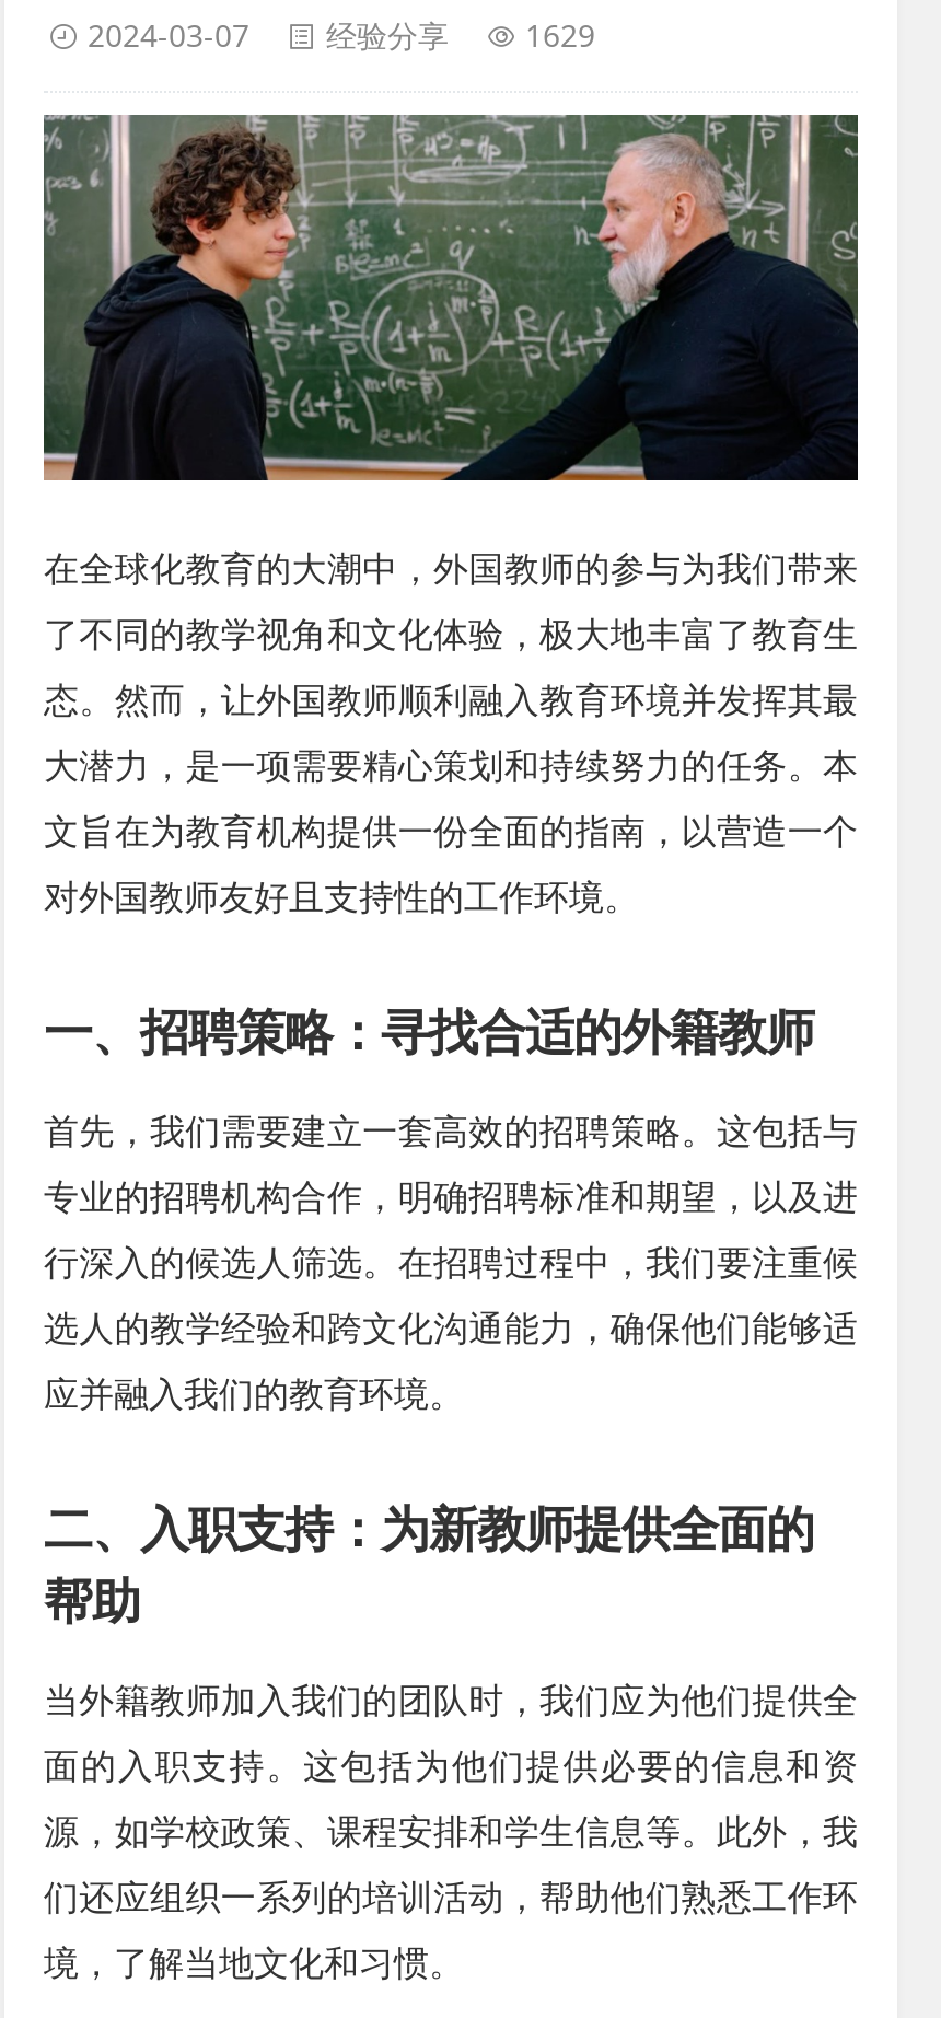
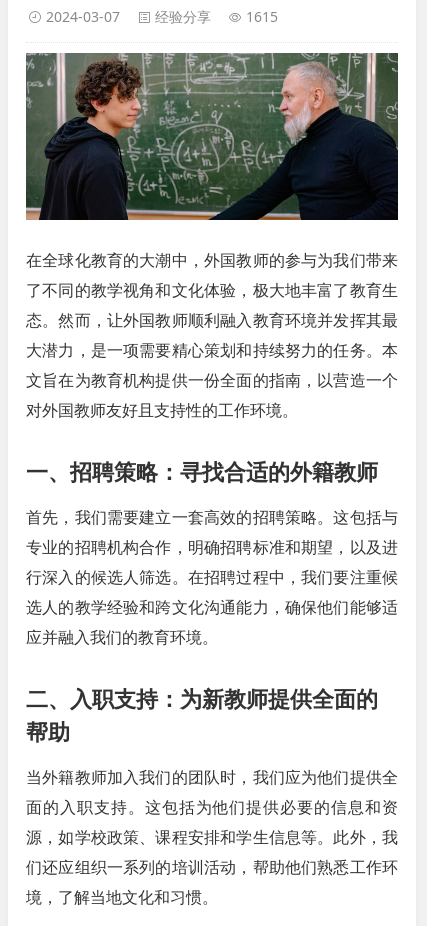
[88,14,595,56] 2024-03-07 经验分享 1629 -> [46,7,278,26] 2024-03-07 经验分享 1615

